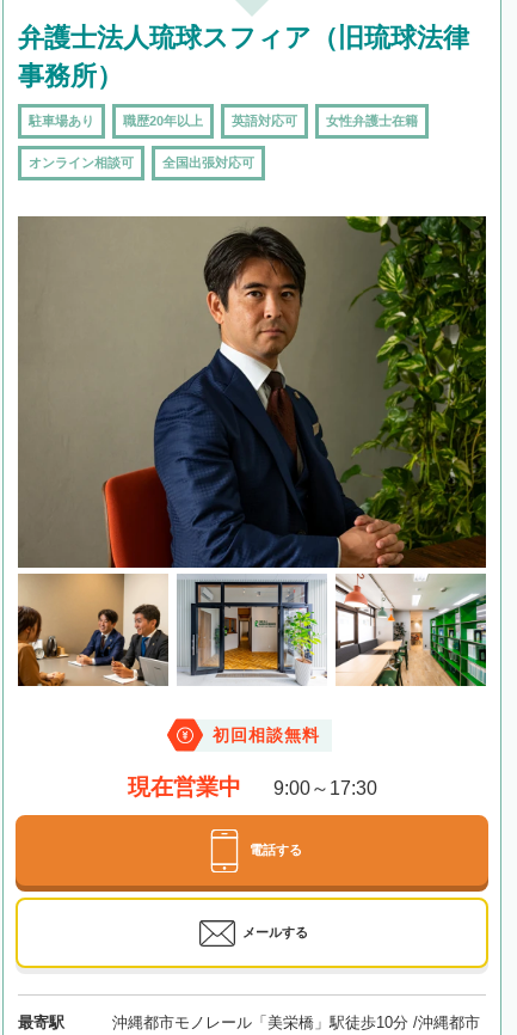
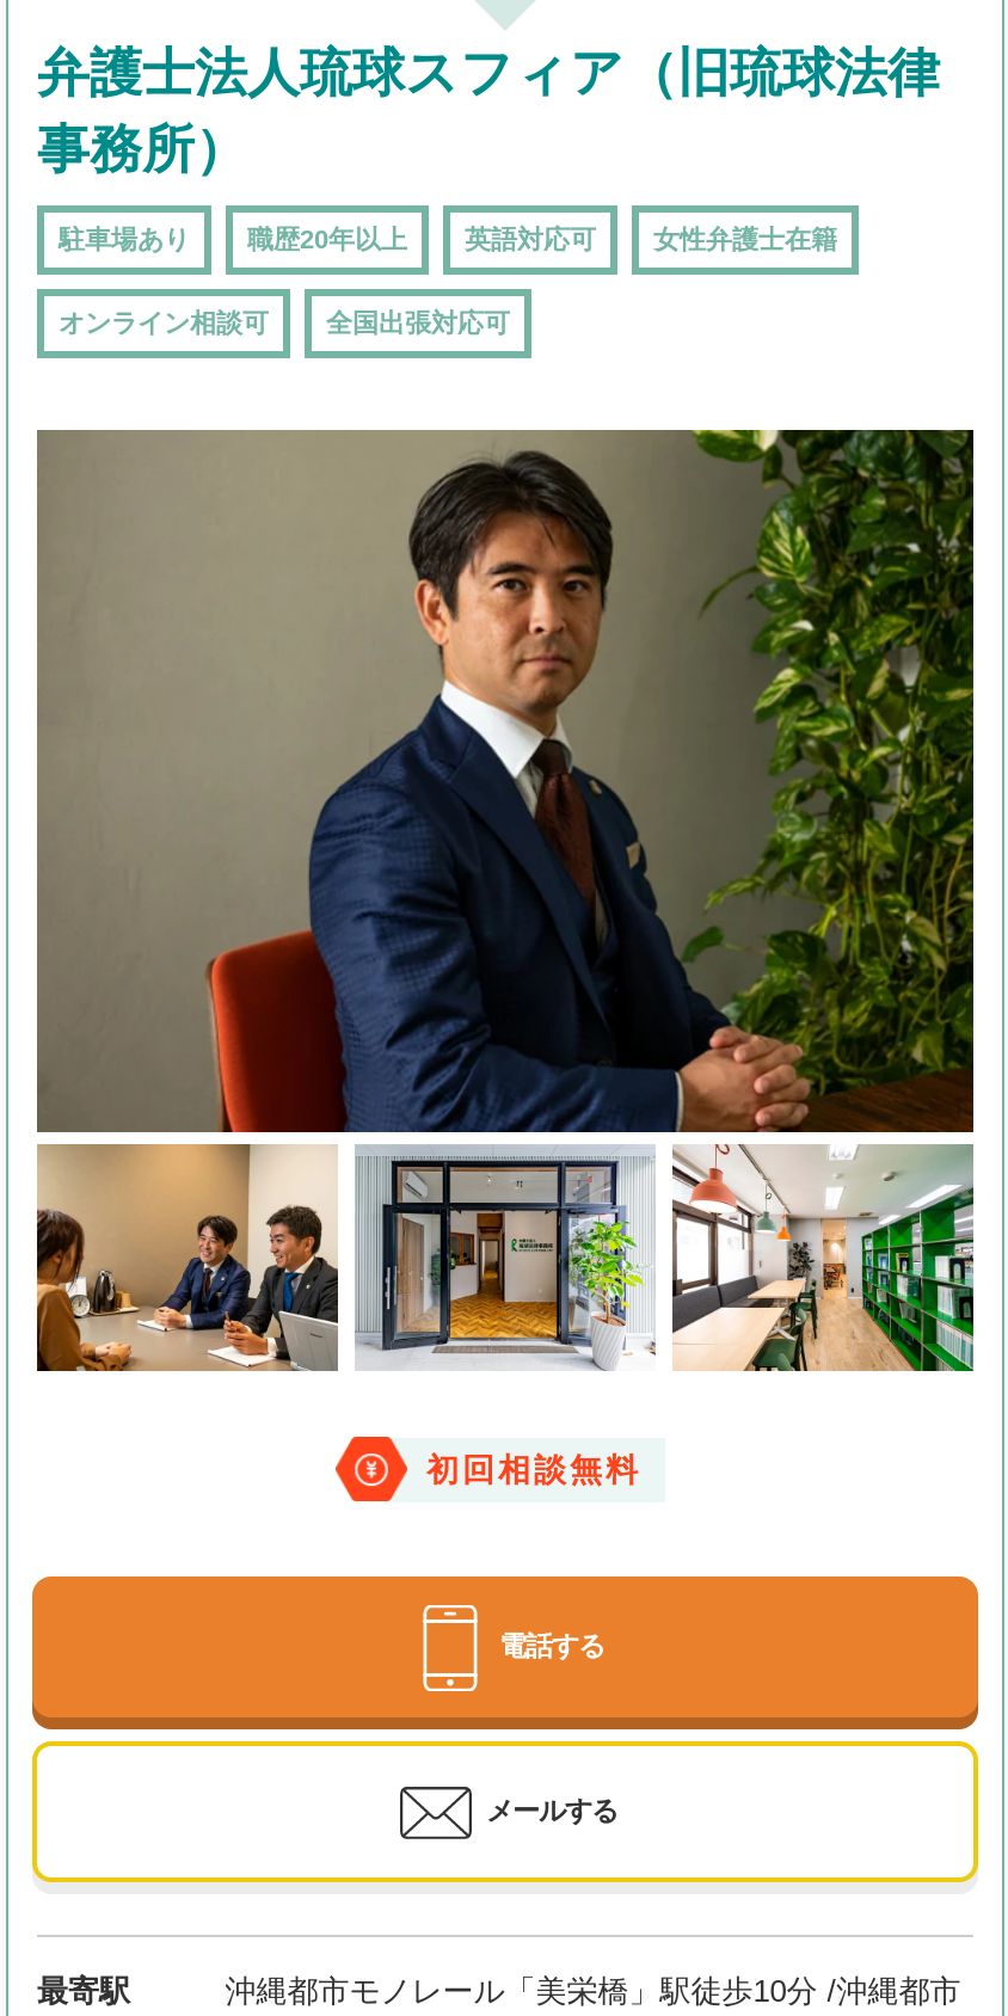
[127,774,377,799] 現在営業中 | 9:00～17:30 -> none

